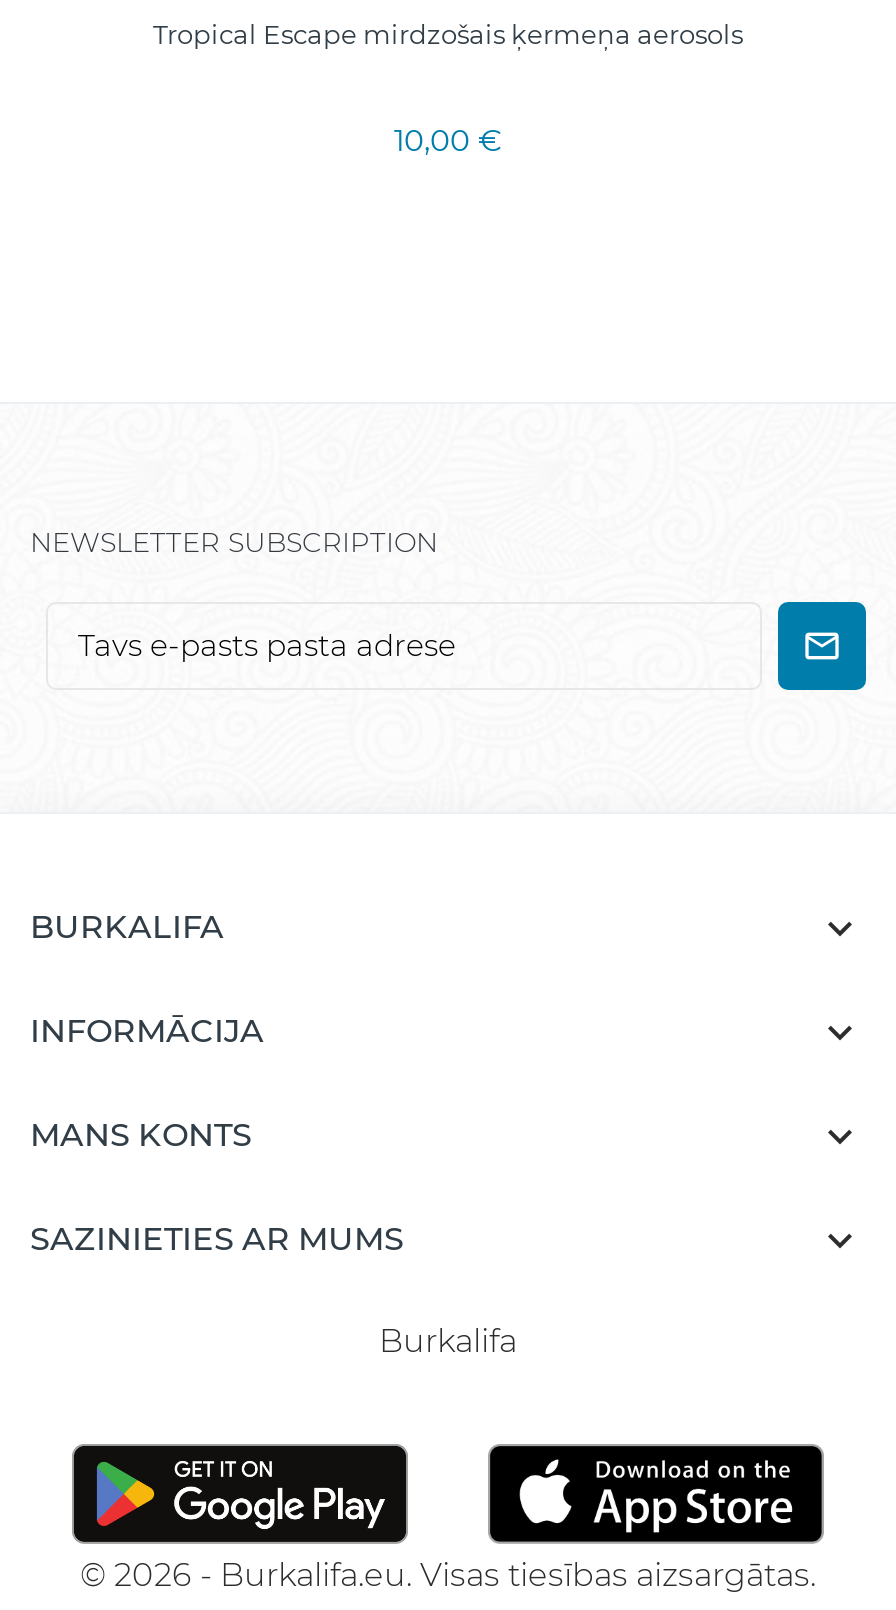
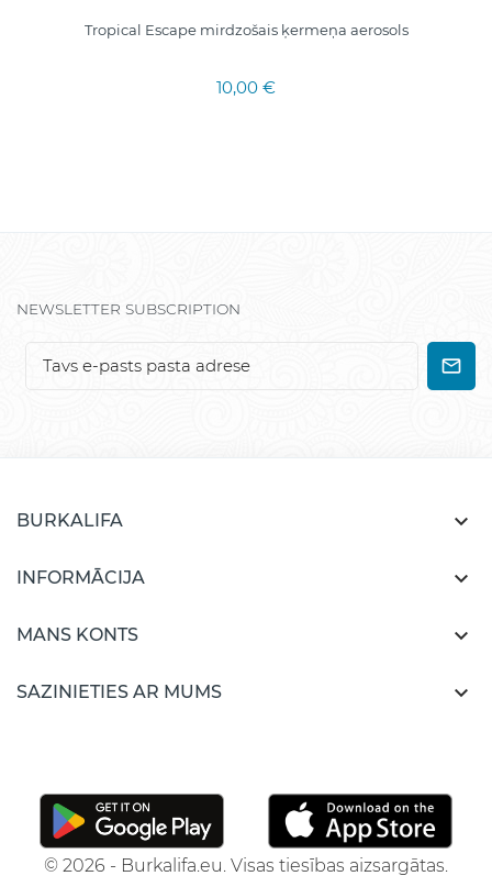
[379,1322,517,1360] Burkalifa -> none

